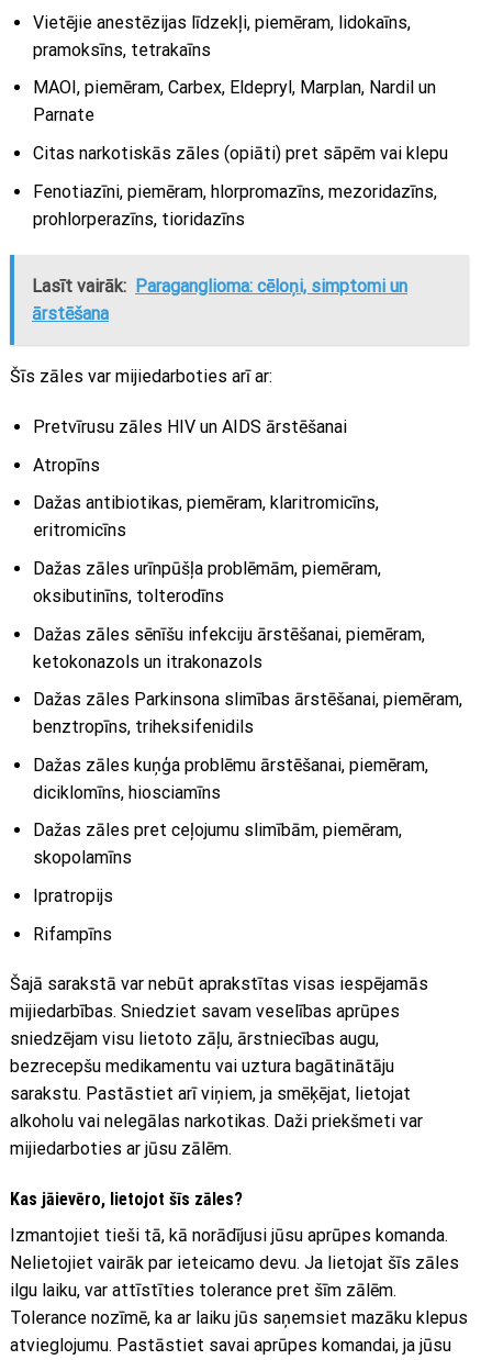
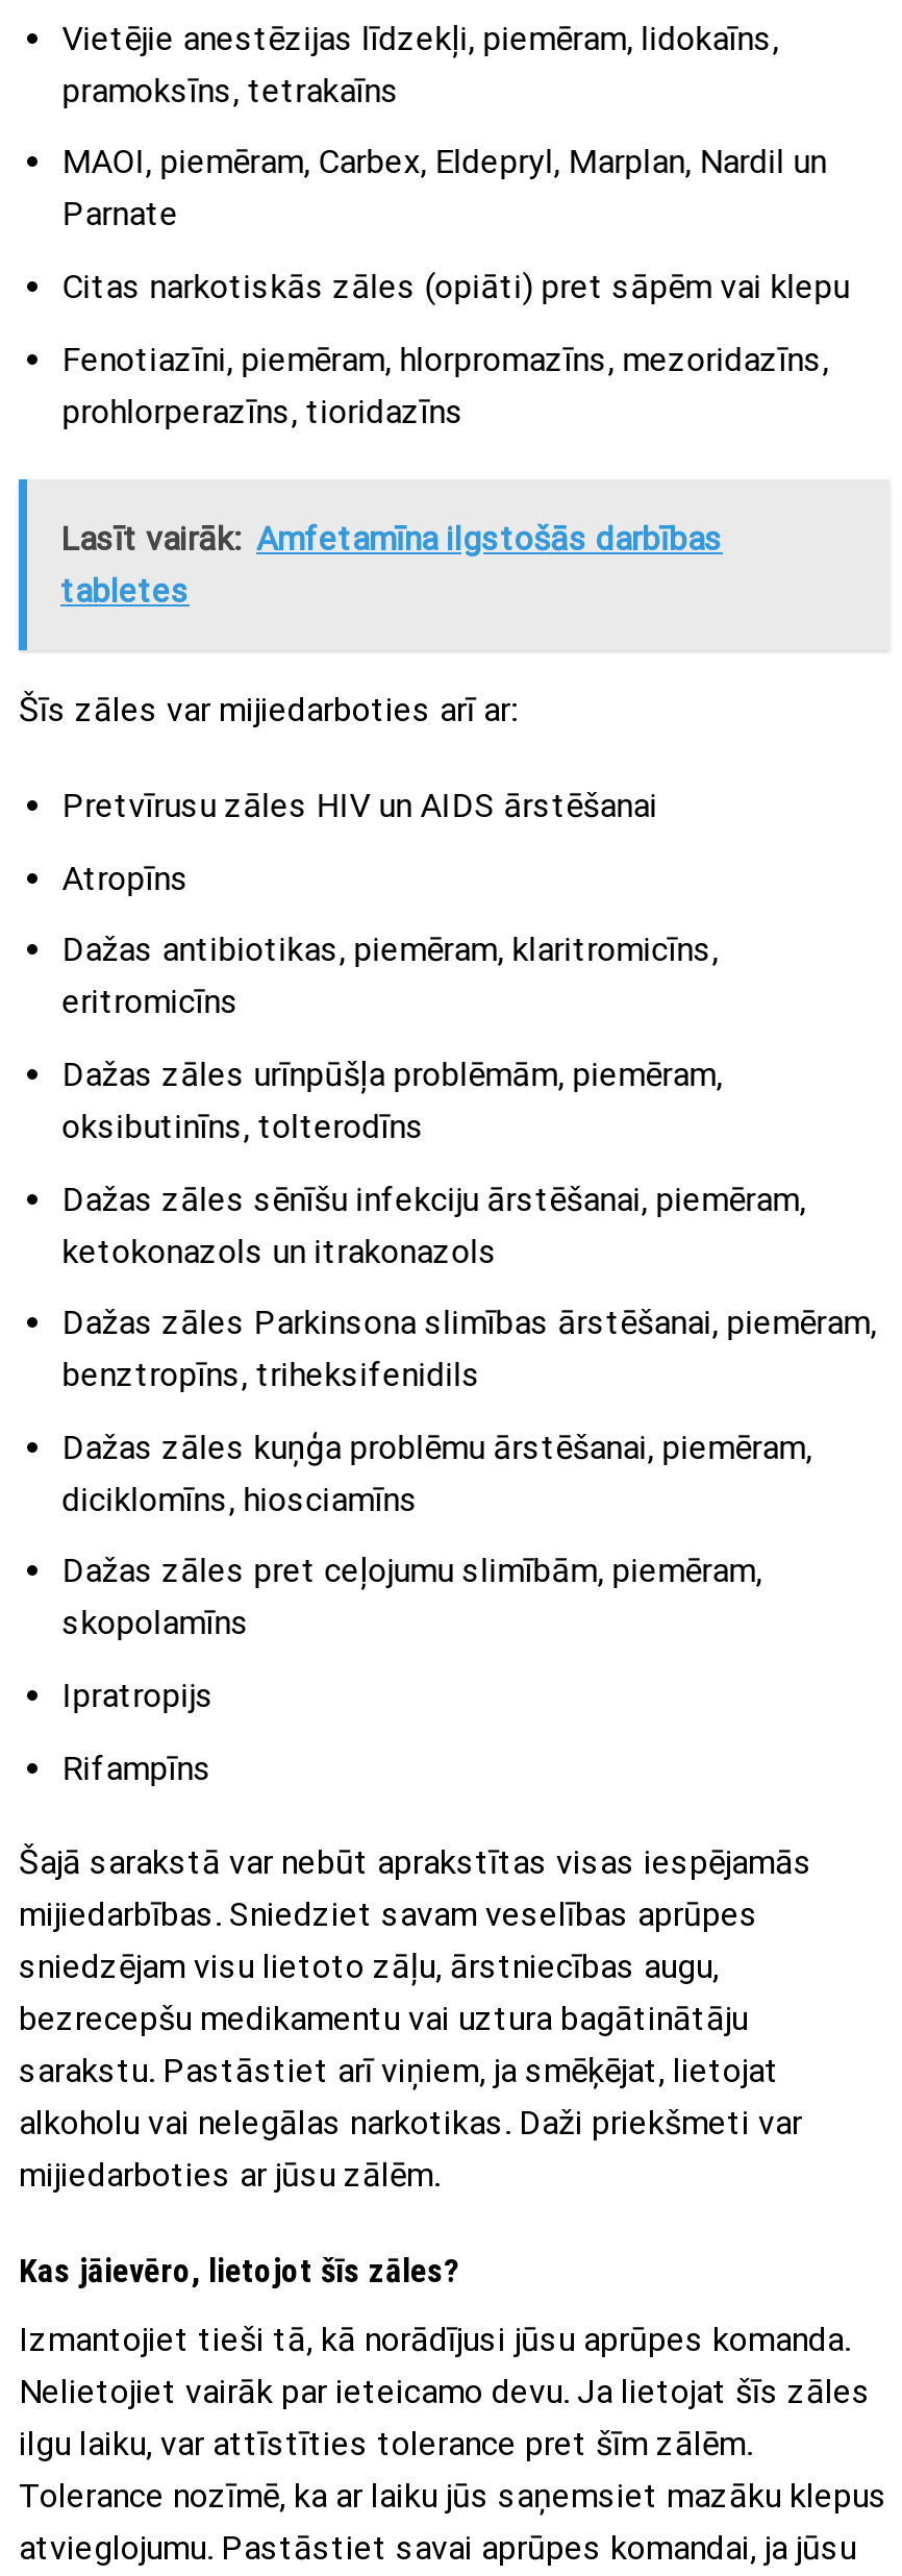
[32,276,407,325] Lasīt vairāk: Paraganglioma: cēloņi, simptomi un | ārstēšana -> [60,520,723,611] Lasīt vairāk: Amfetamīna ilgstošās darbības | tabletes

